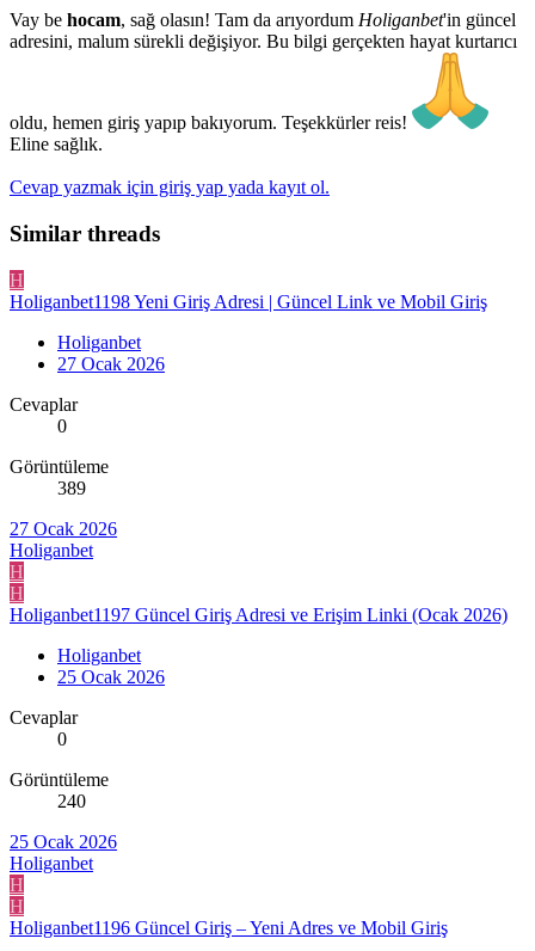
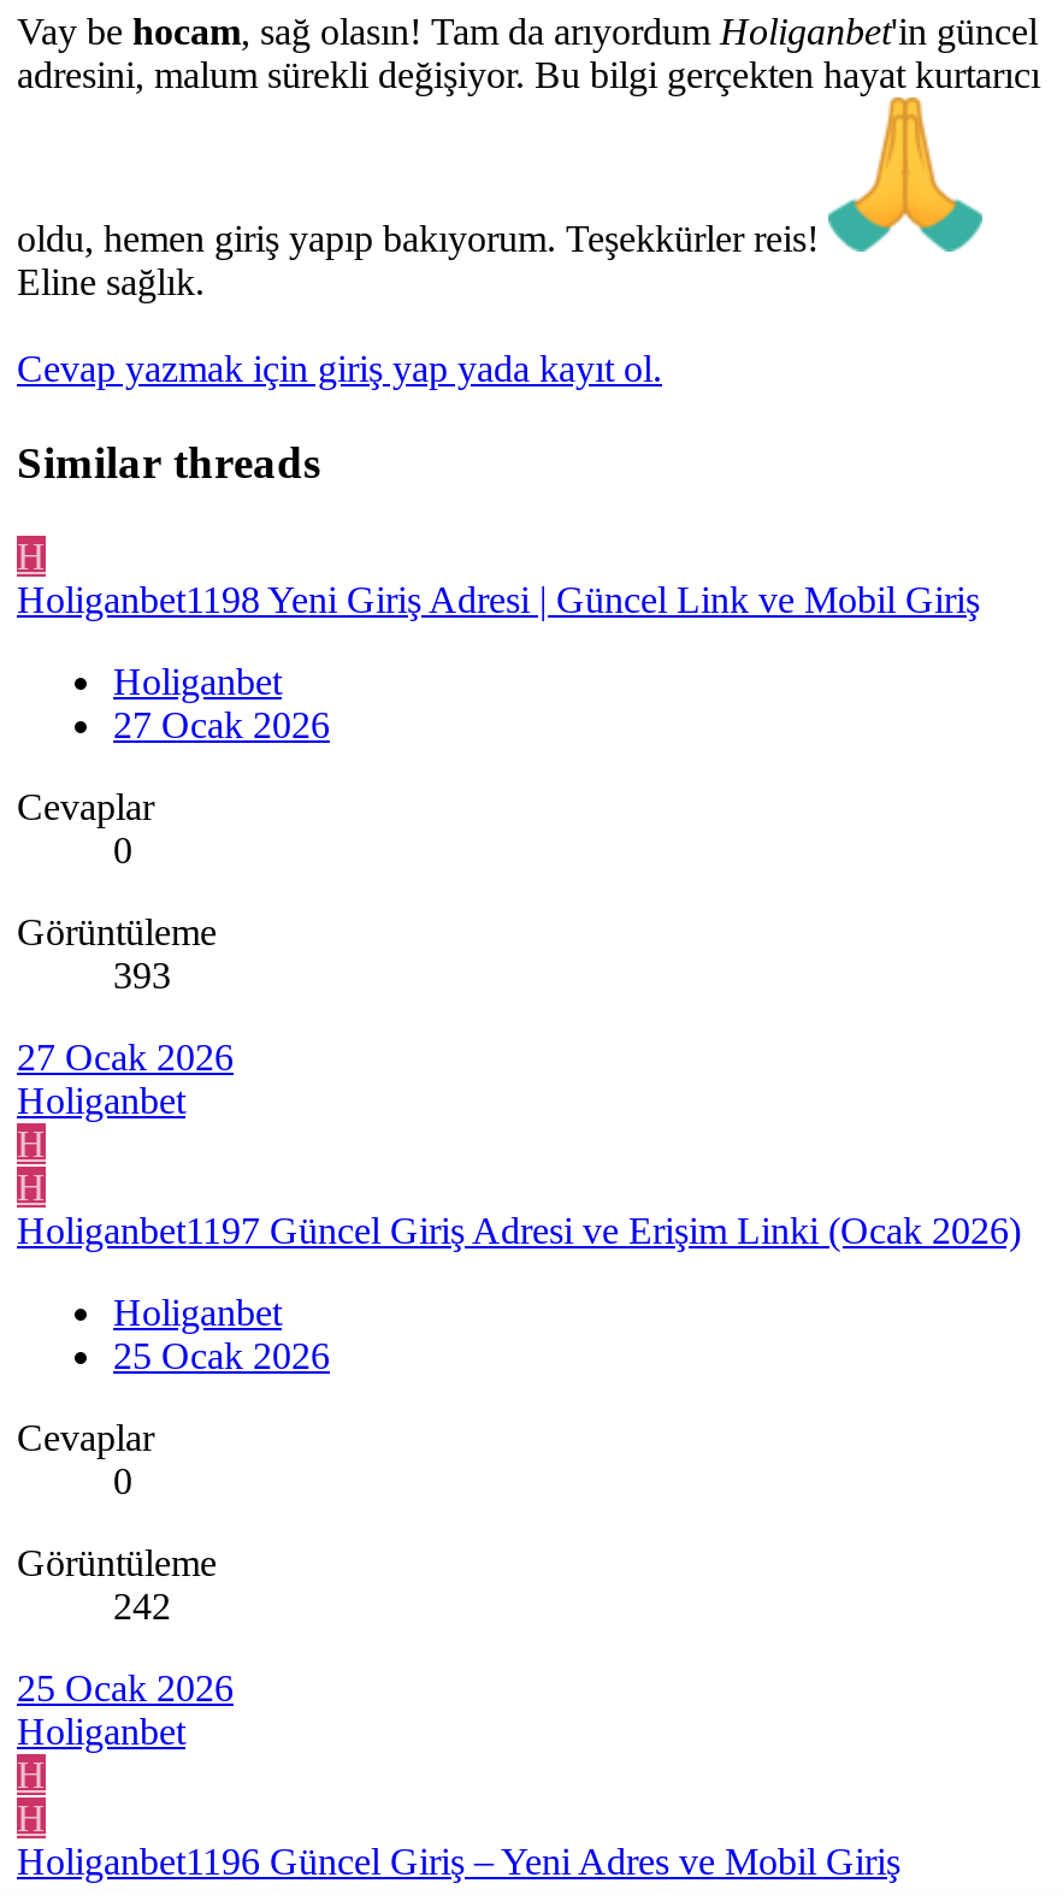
[57,478,86,498] 389 -> [113,954,171,995] 393
[57,791,86,811] 240 -> [113,1585,171,1626] 242

